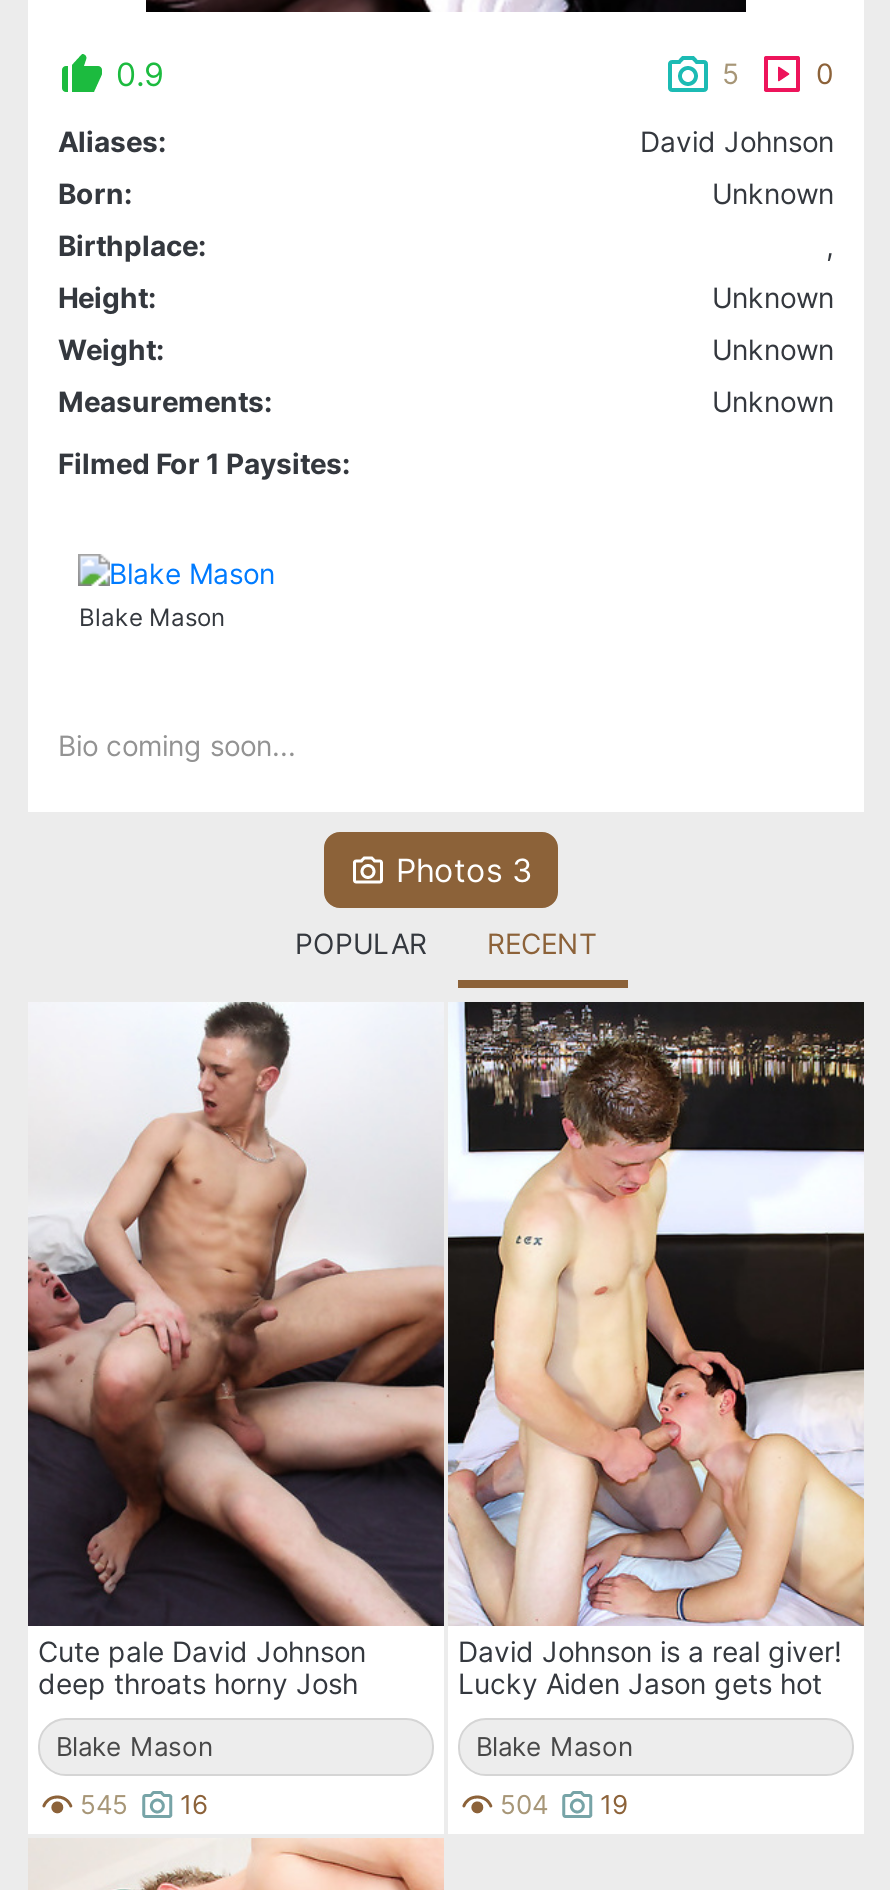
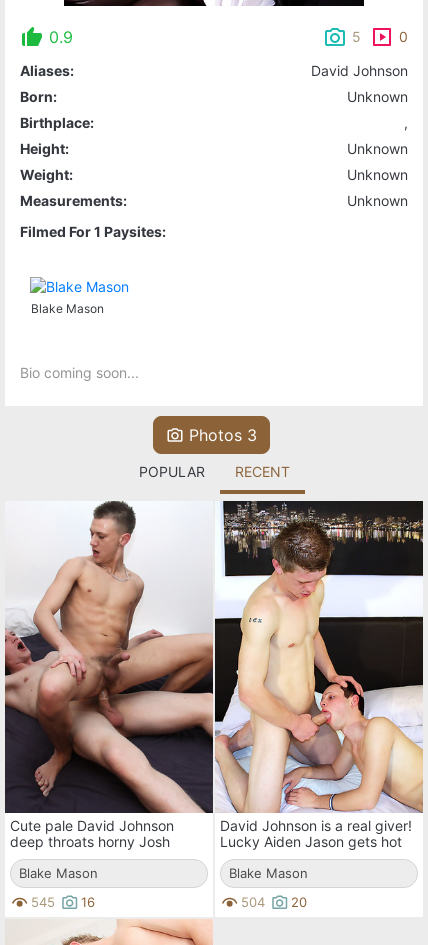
[500,1788,628,1820] 504 19 -> [241,894,307,910] 504 20

